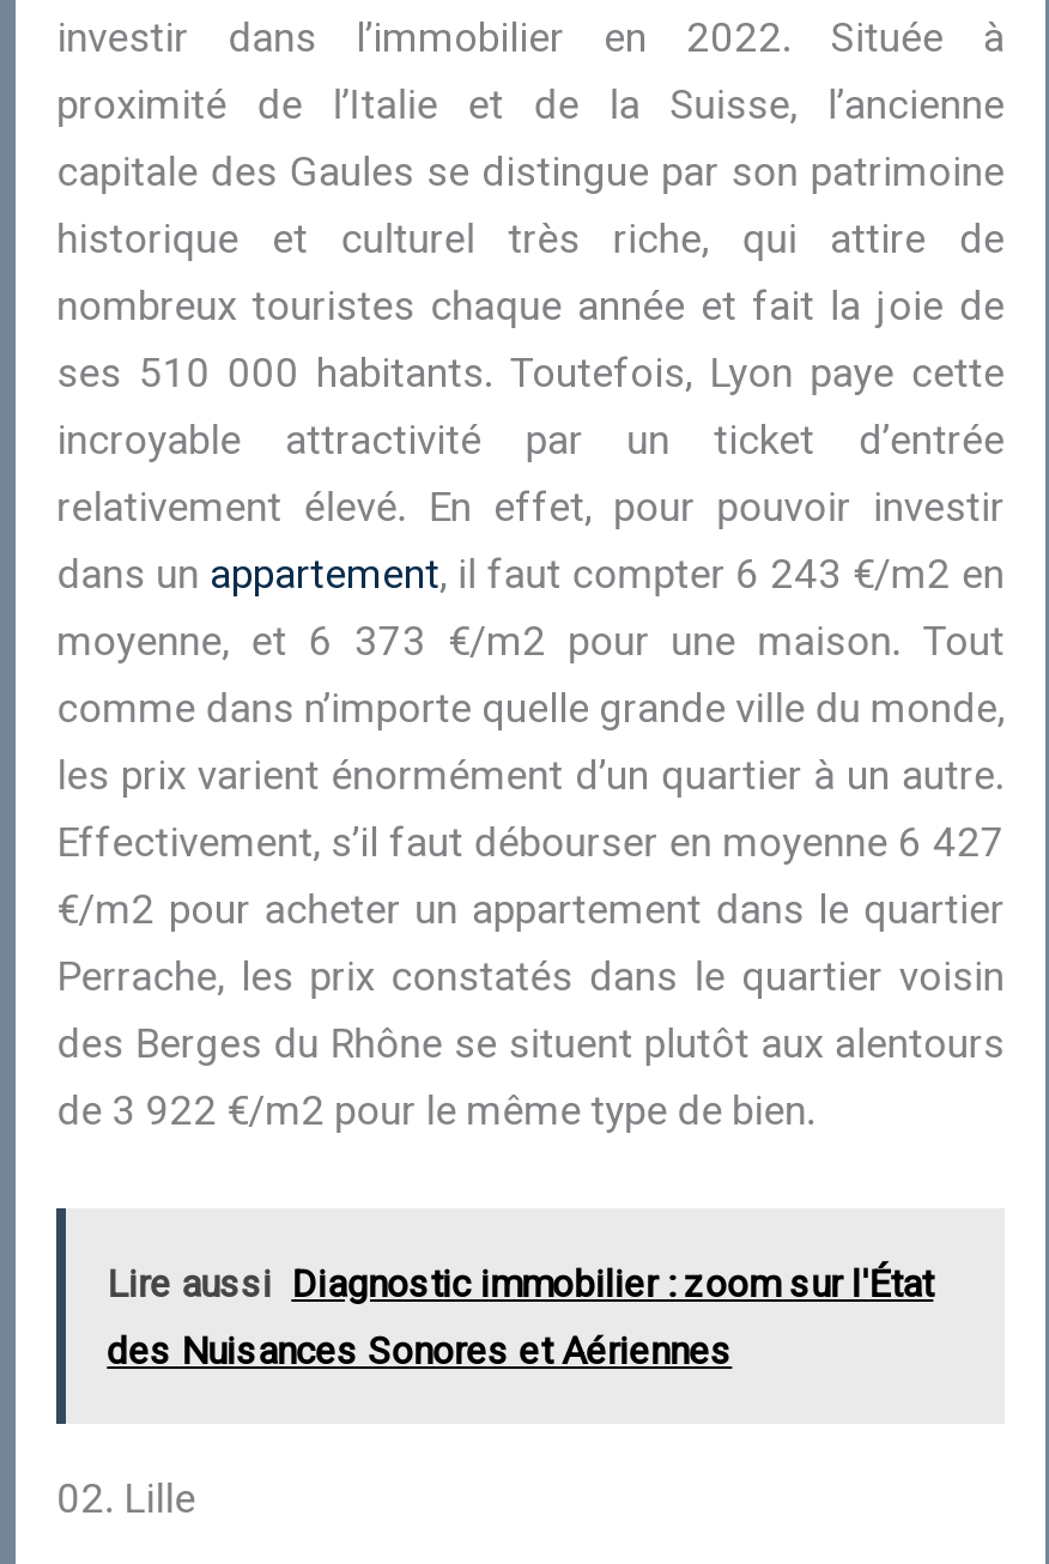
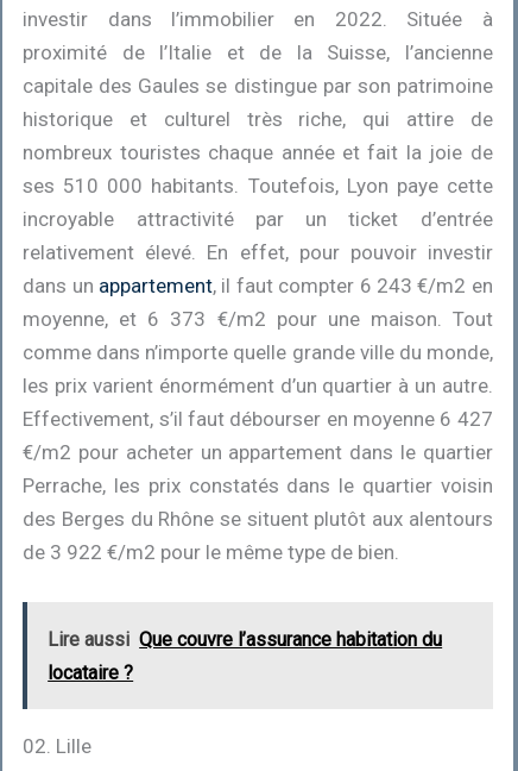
[107,1260,933,1305] Lire aussi Diagnostic immobilier : zoom sur l'État -> [48,628,442,650] Lire aussi Que couvre l’assurance habitation du
[107,1327,732,1372] des Nuisances Sonores et Aériennes -> [48,661,133,684] locataire ?

